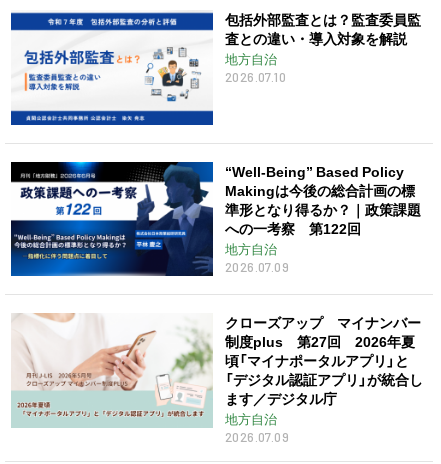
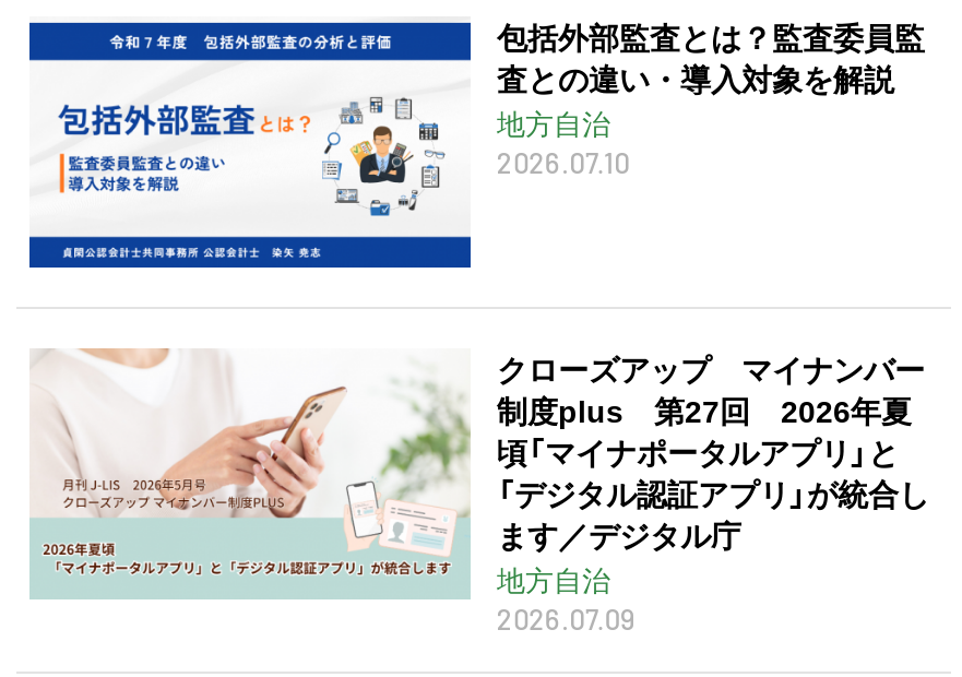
[10,160,421,277] [image] | “Well-Being” Based Policy | Makingは今後の総合計画の標 | 準形となり得るか？｜政策課題 | への一考察 第122回 | 地方自治 | 2026.07.09 -> none

